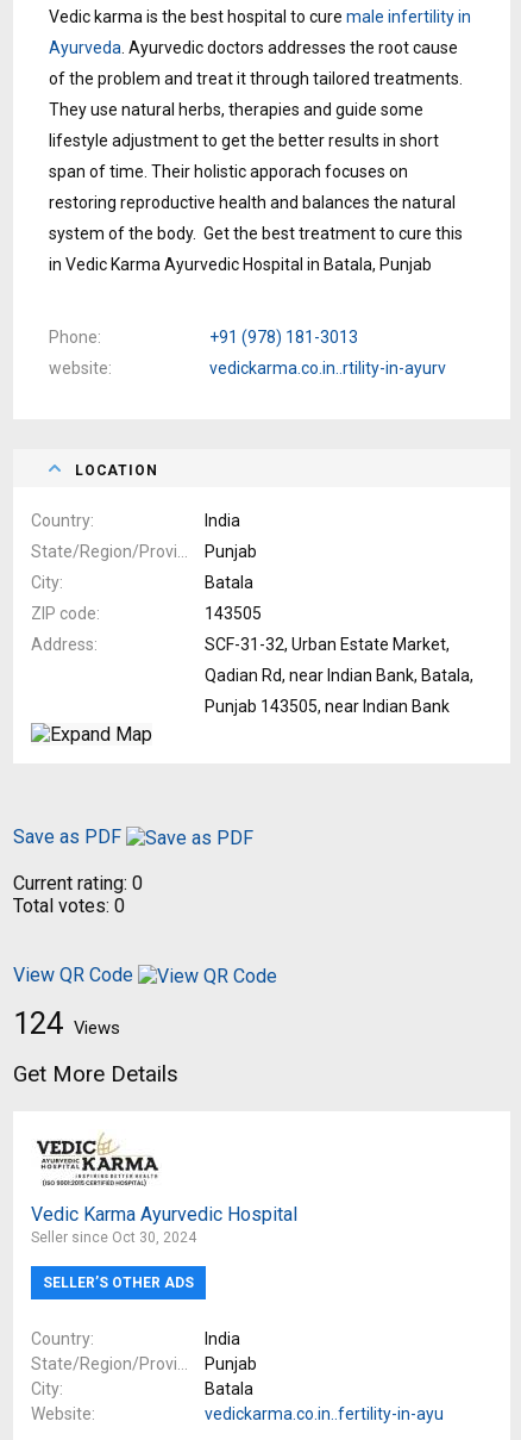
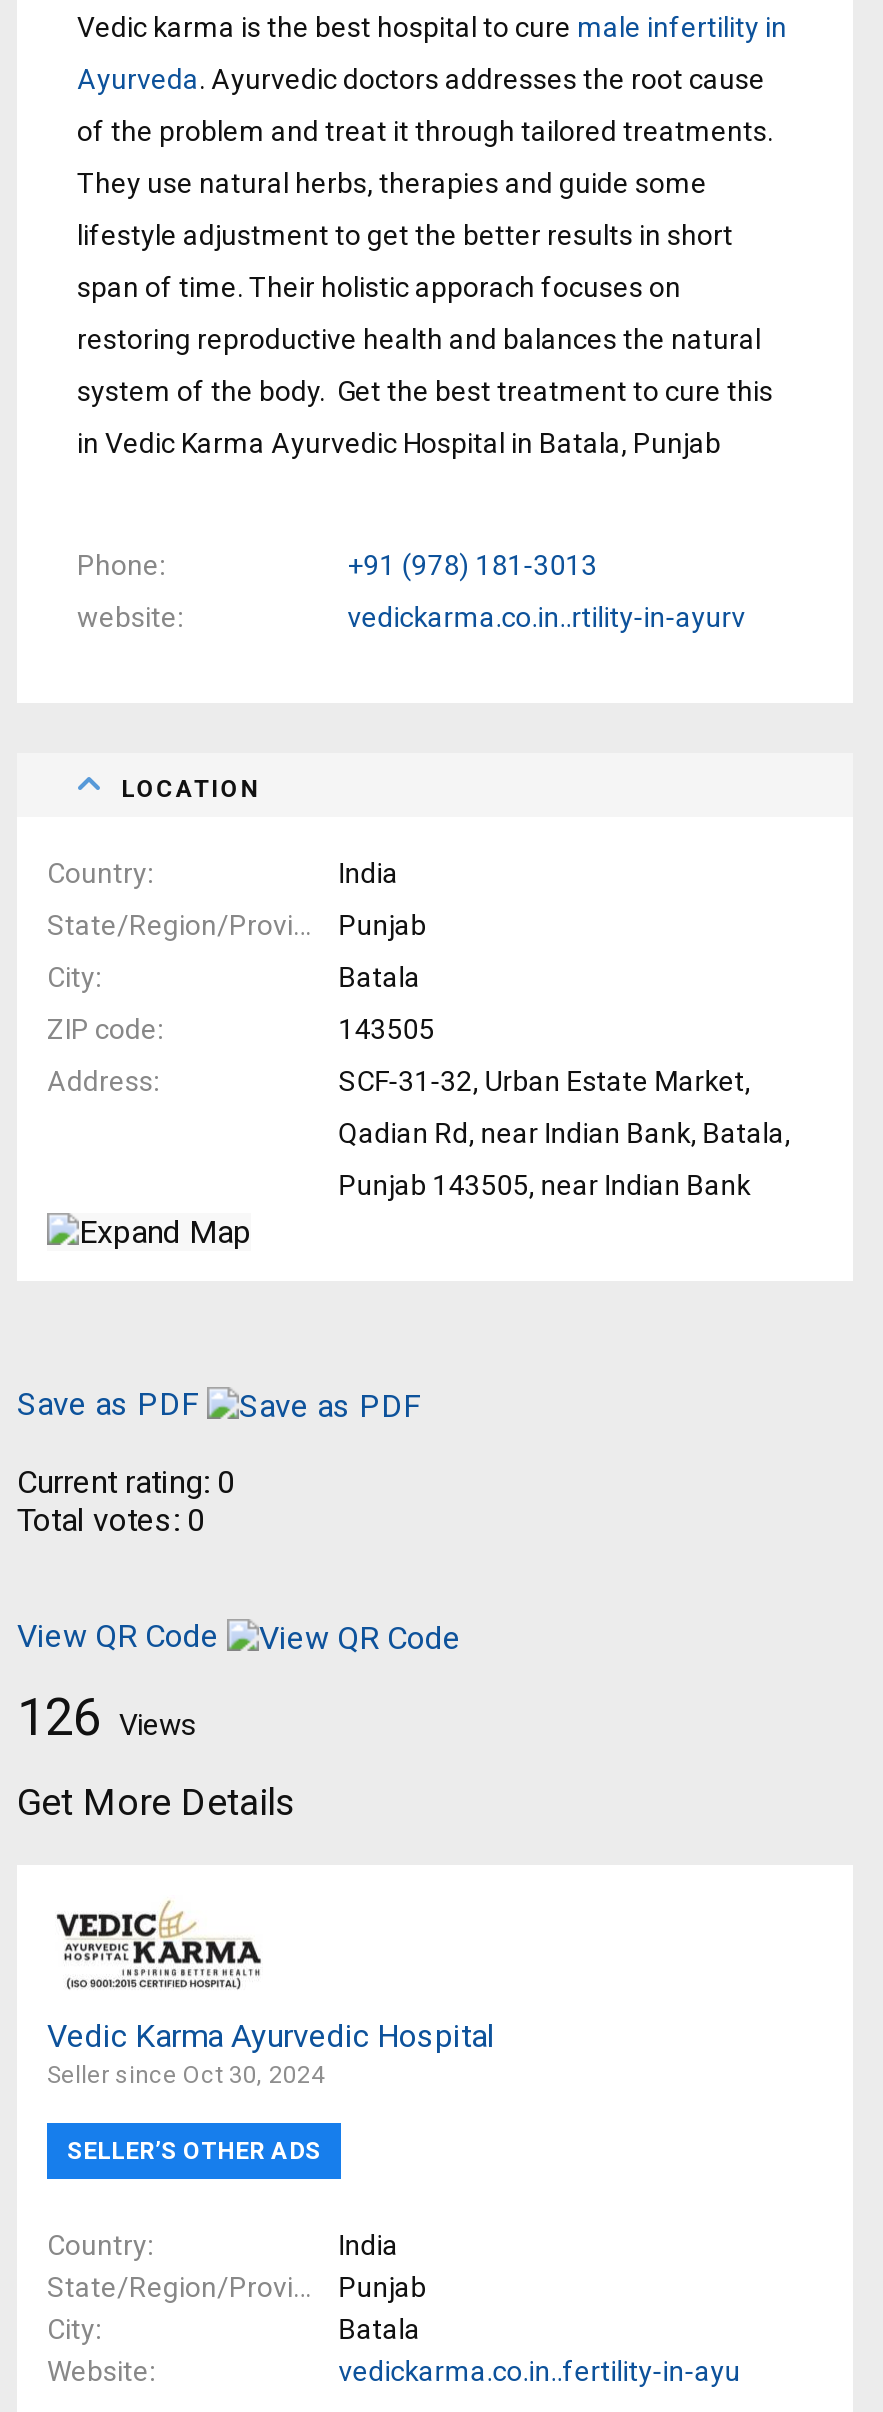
[13,1005,120,1041] 124 Views -> [17,1687,197,1747] 126 Views

